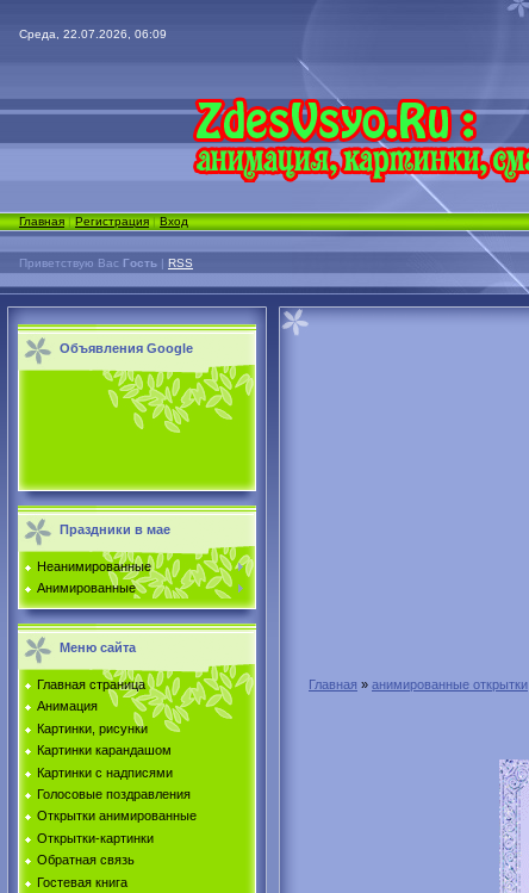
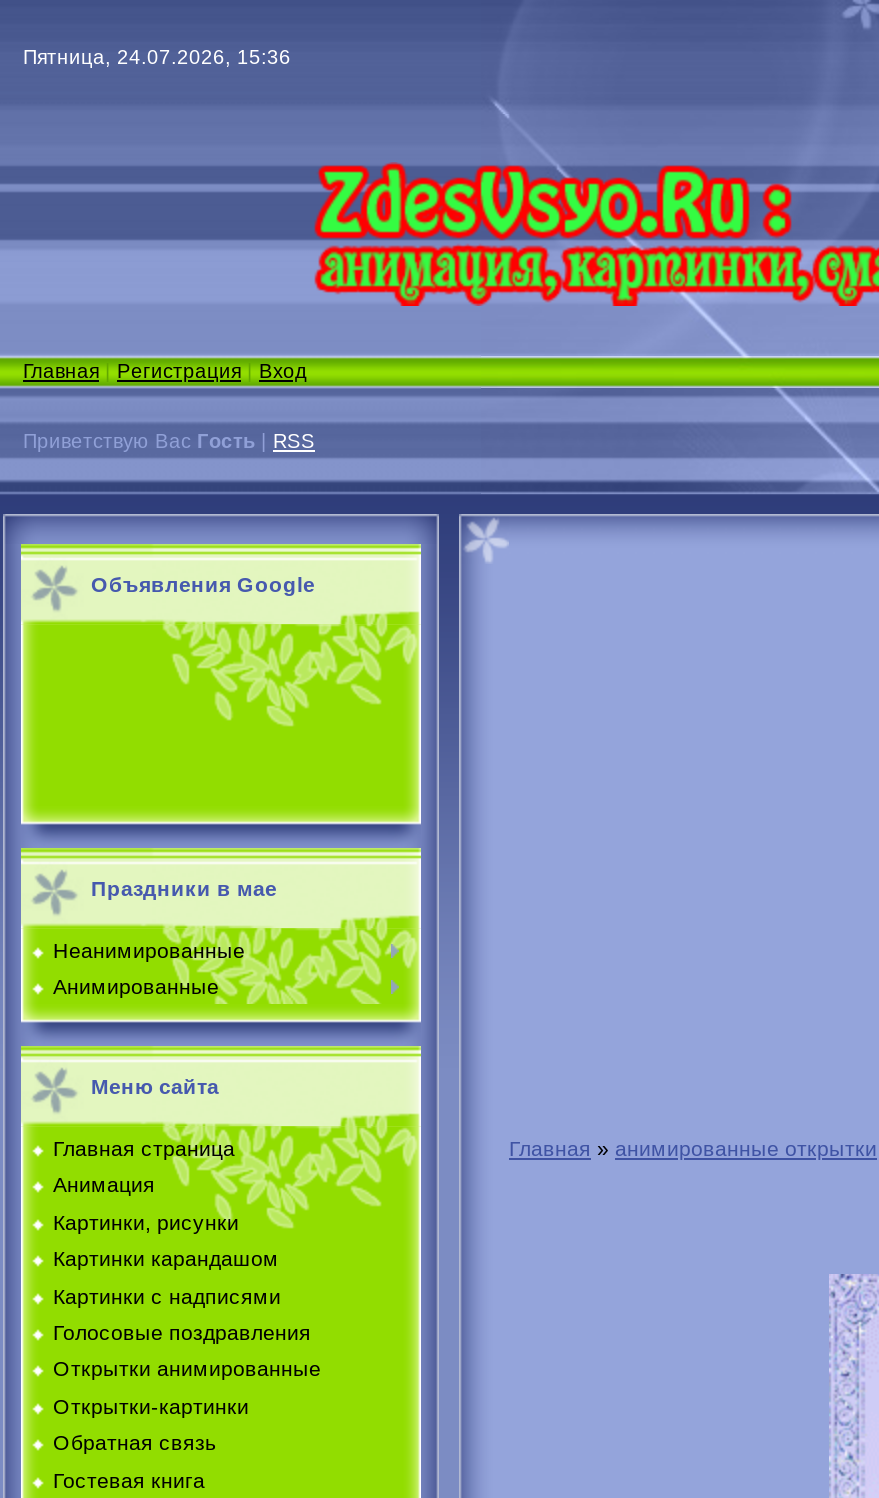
[19,27,167,41] Среда, 22.07.2026, 06:09 -> [23,46,291,68] Пятница, 24.07.2026, 15:36

